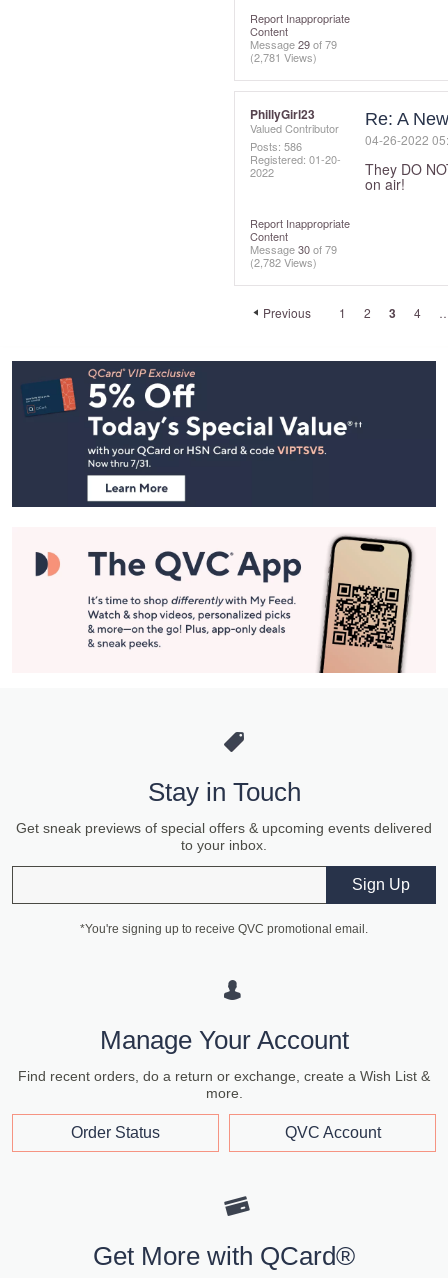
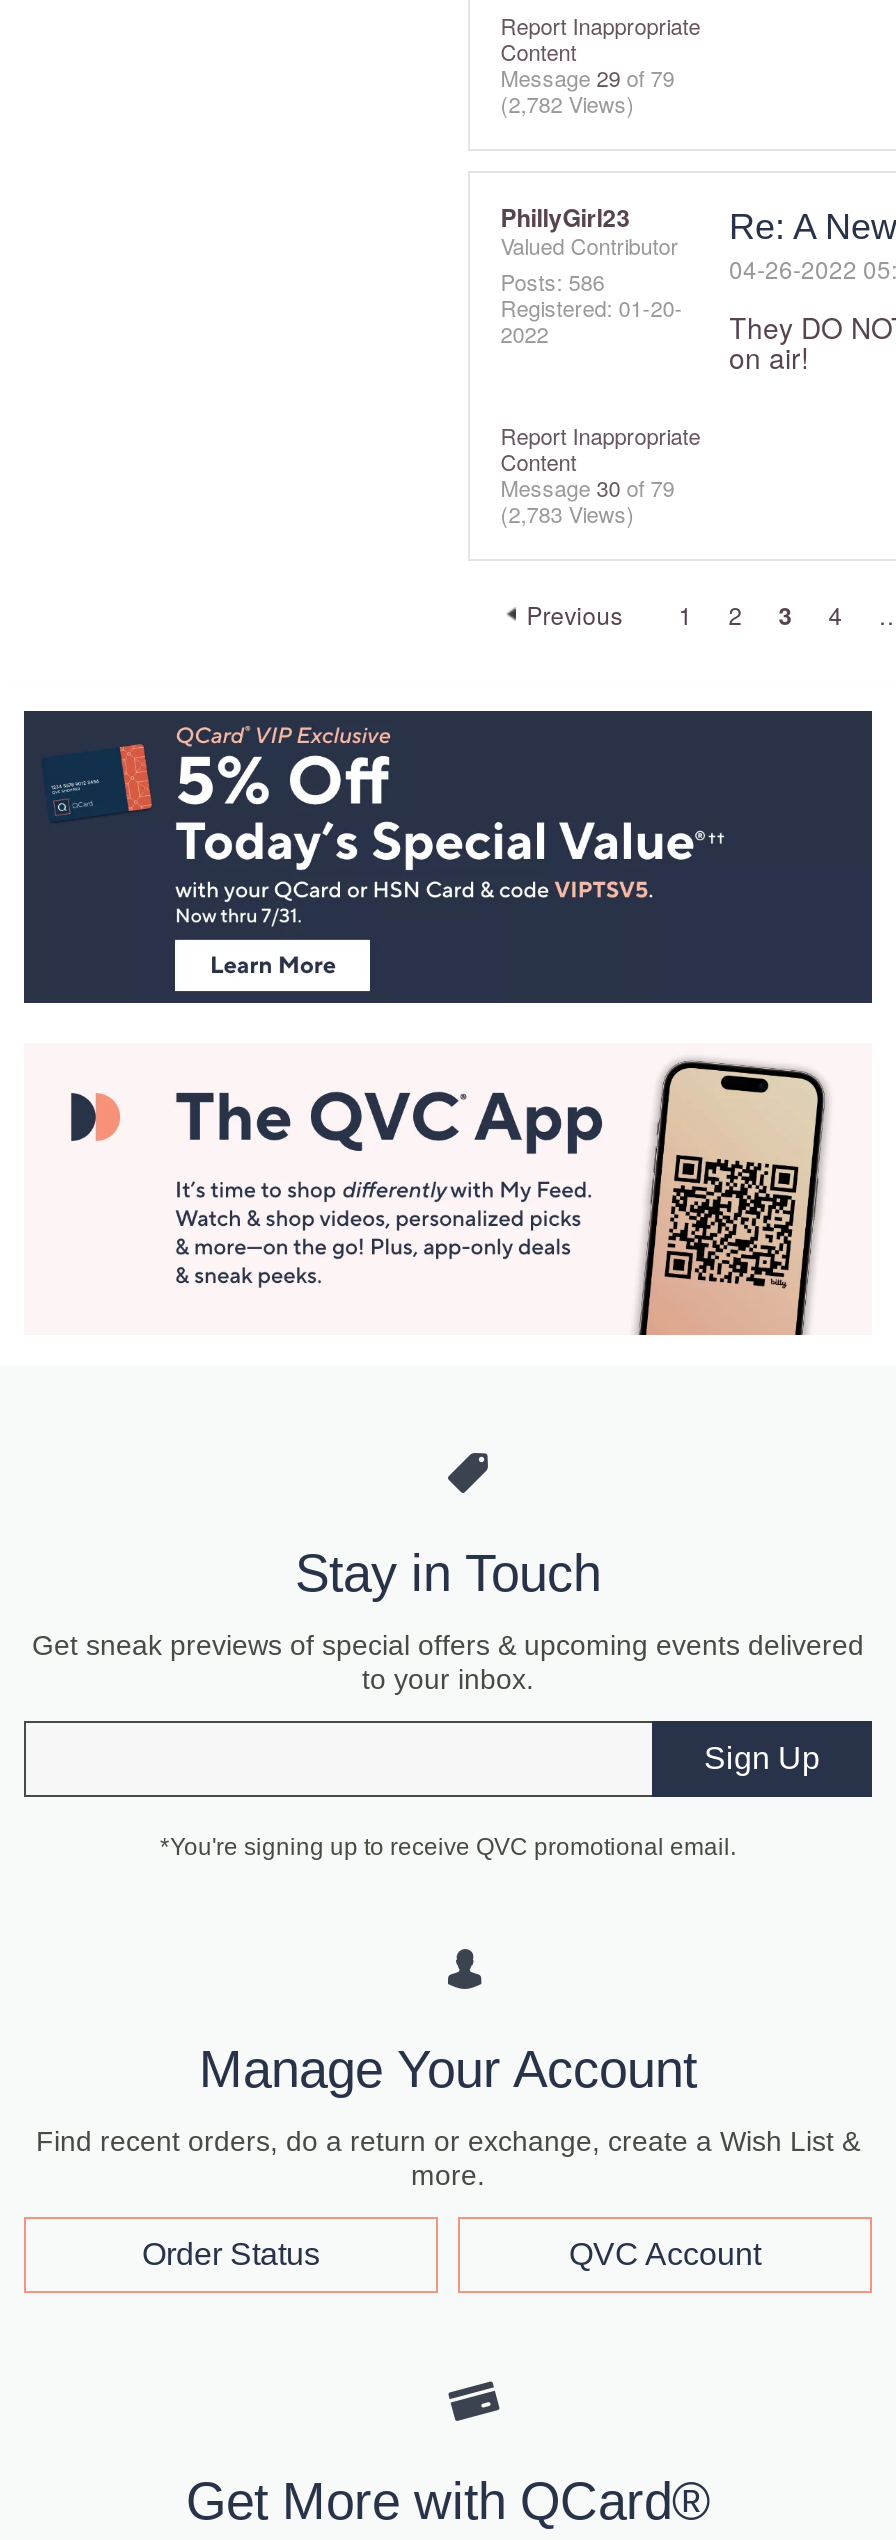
[250,49,317,65] (2,781 Views) -> [500,87,634,119] (2,782 Views)
[250,254,317,270] (2,782 Views) -> [500,497,634,529] (2,783 Views)

